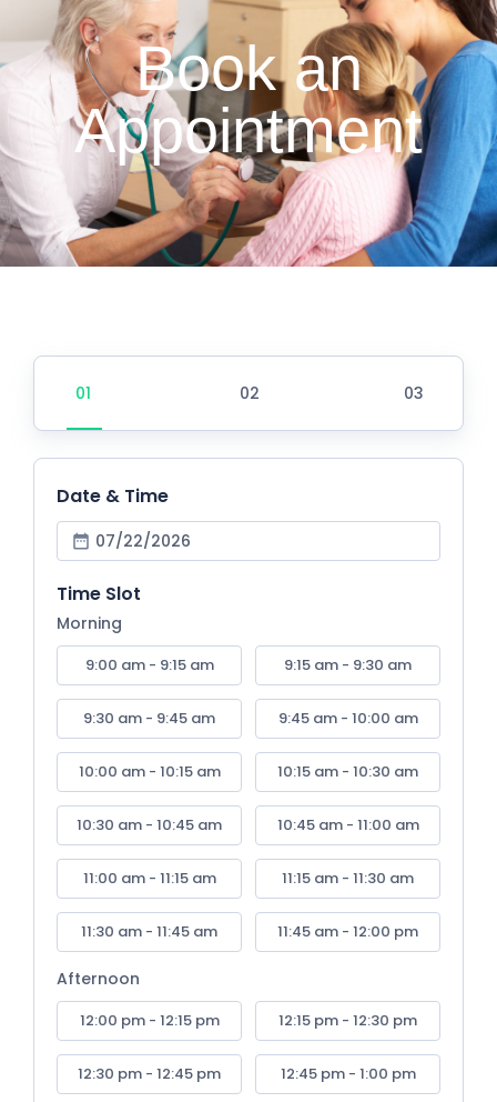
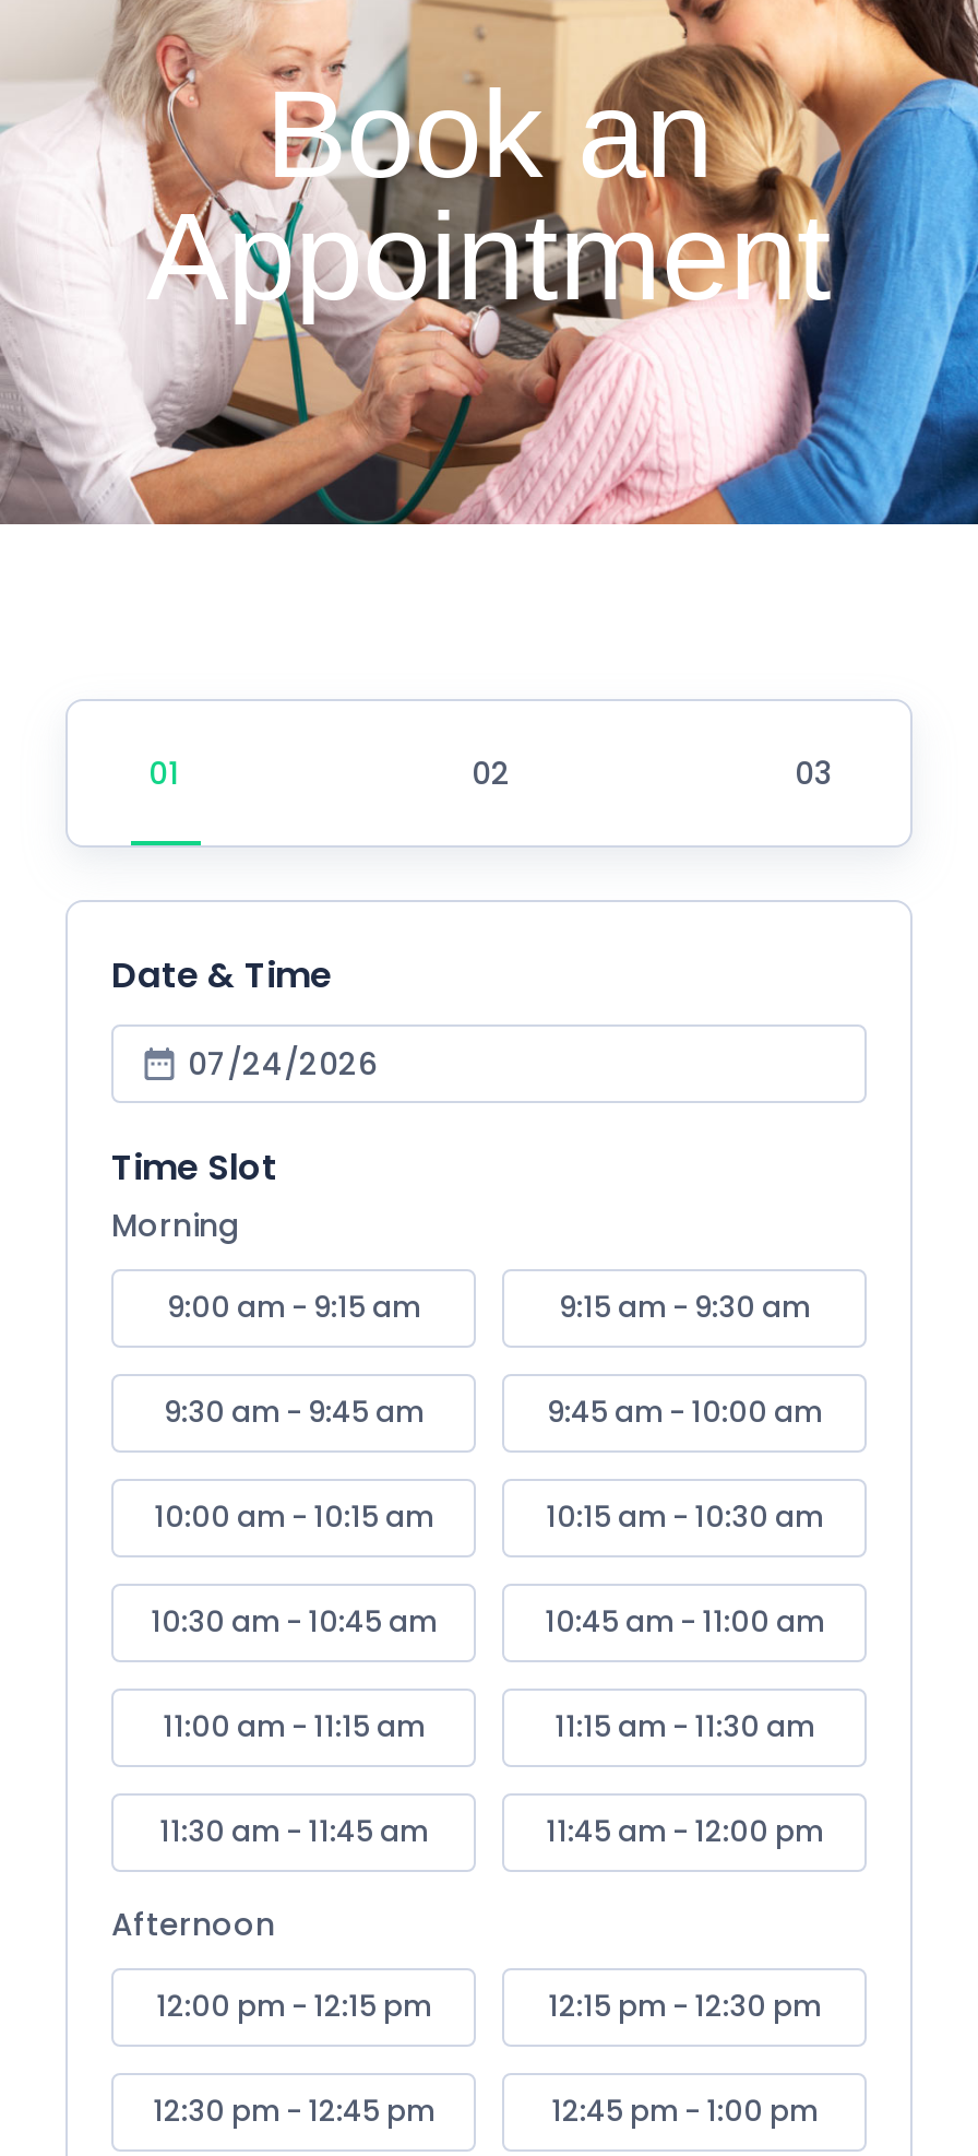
[95,530,191,552] 07/22/2026 -> [188,1042,378,1086] 07/24/2026

